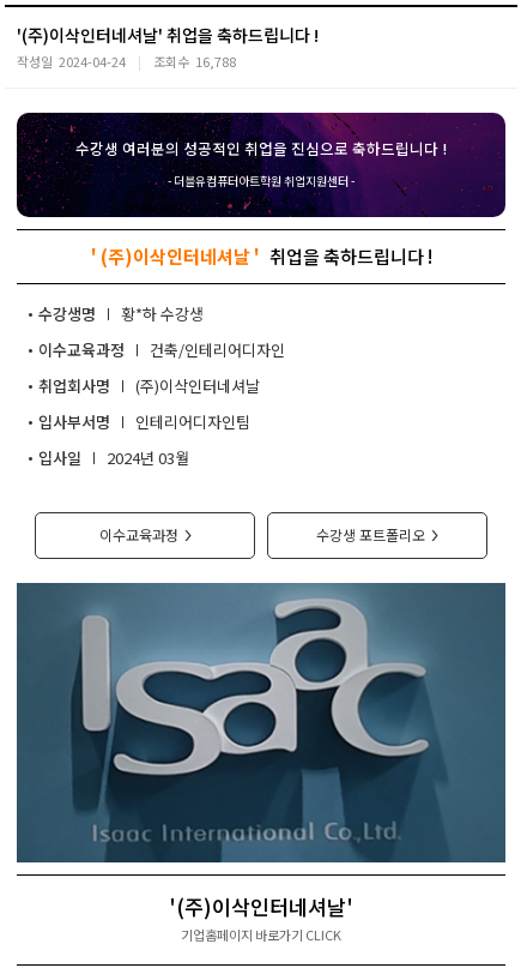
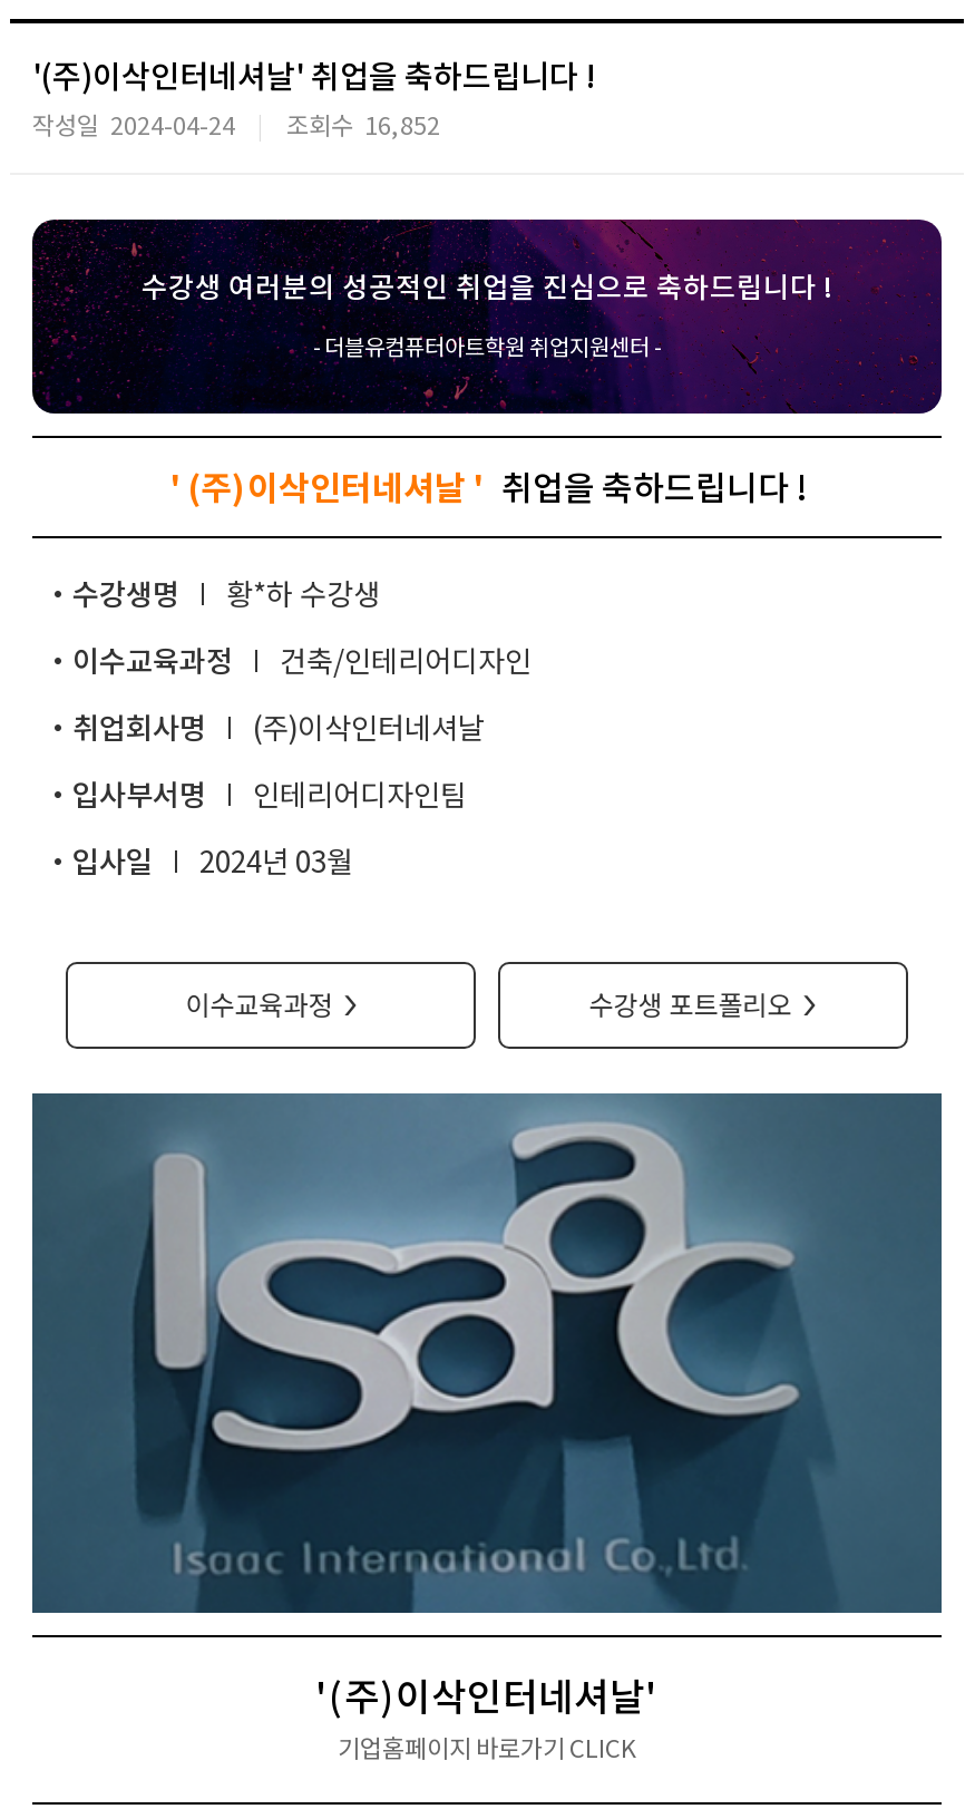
[17,52,236,71] 작성일 2024-04-24 조회수 16,788 -> [32,106,440,142] 작성일 2024-04-24 조회수 16,852

